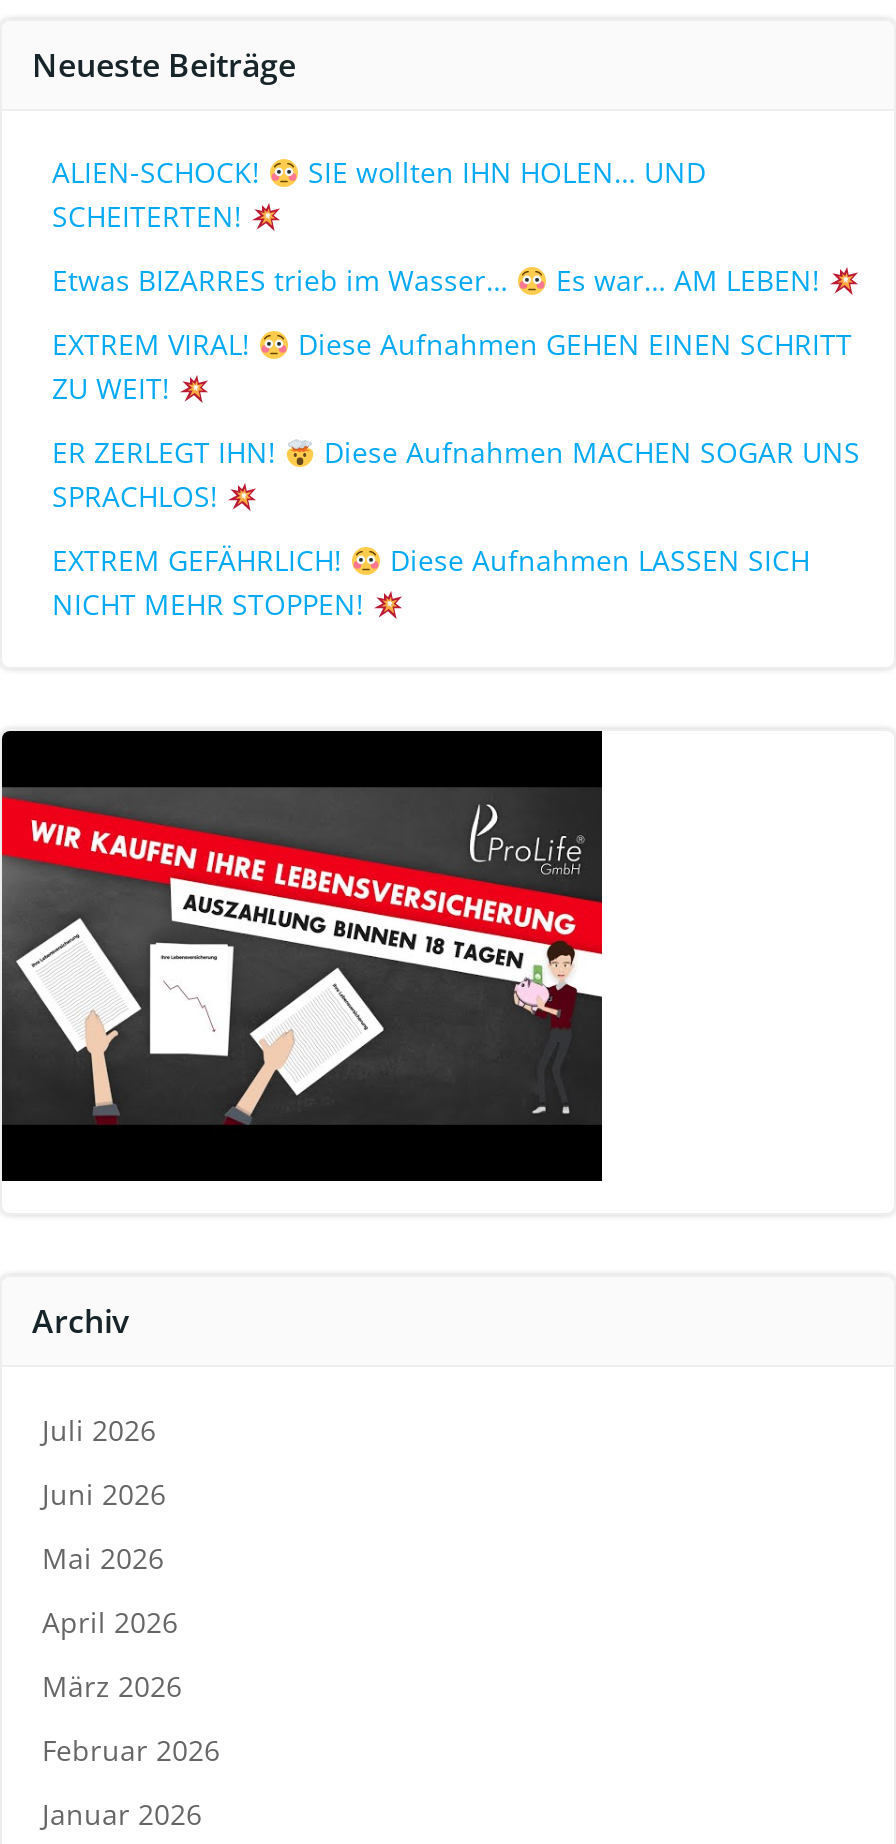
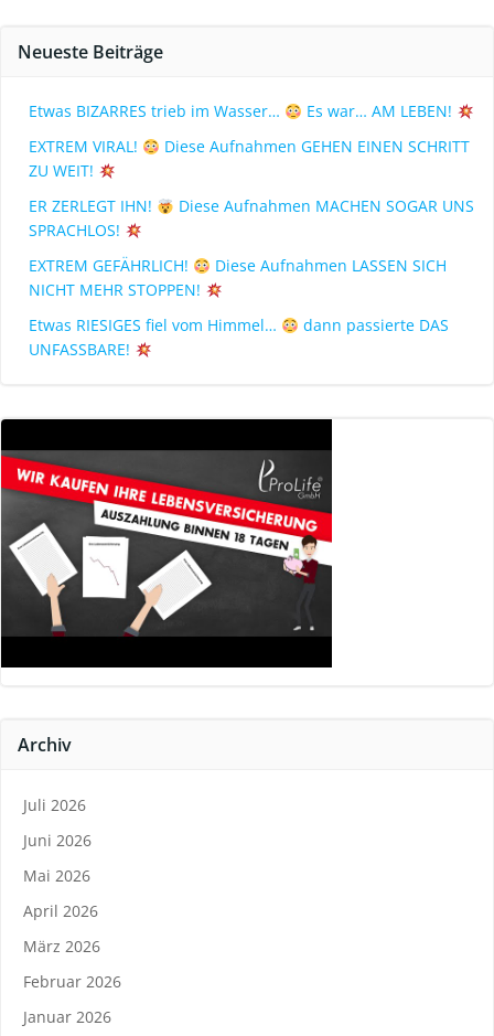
[52,154,706,236] ALIEN-SCHOCK! | SIE wollten IHN HOLEN… UND | SCHEITERTEN! -> none
moved [52,262,860,624] -> [29,101,474,300]: Etwas BIZARRES trieb im Wasser… | Es war… AM LEBEN! | EXTREM VIRAL! | ... | Diese Aufnahmen LASSEN SICH | NICHT MEHR STOPPEN!
none -> [29,315,449,360] Etwas RIESIGES fiel vom Himmel… | dann passierte DAS | UNFASSBARE!

